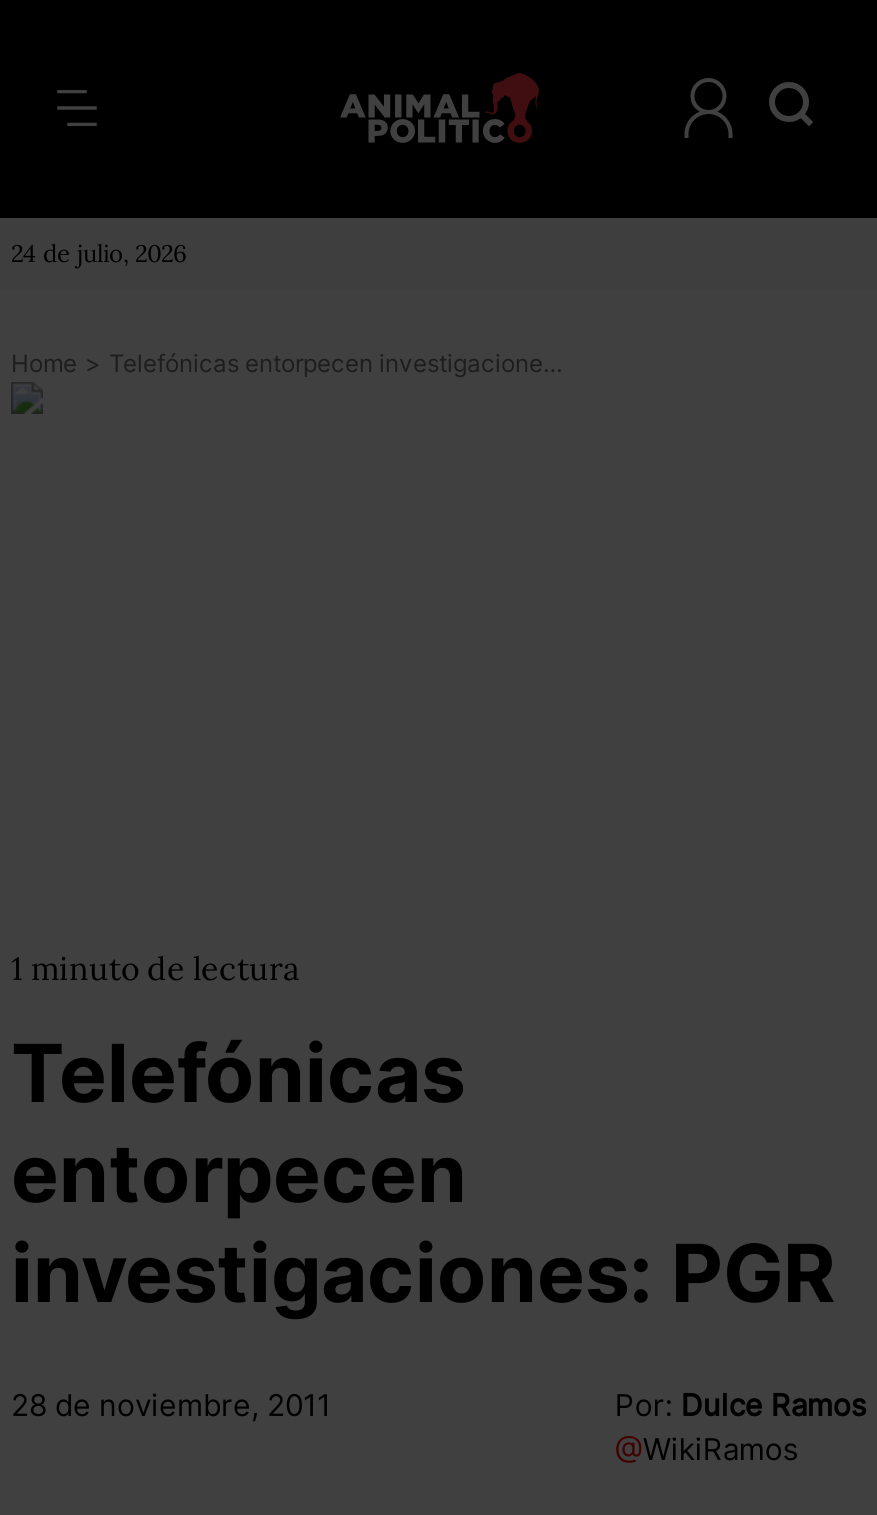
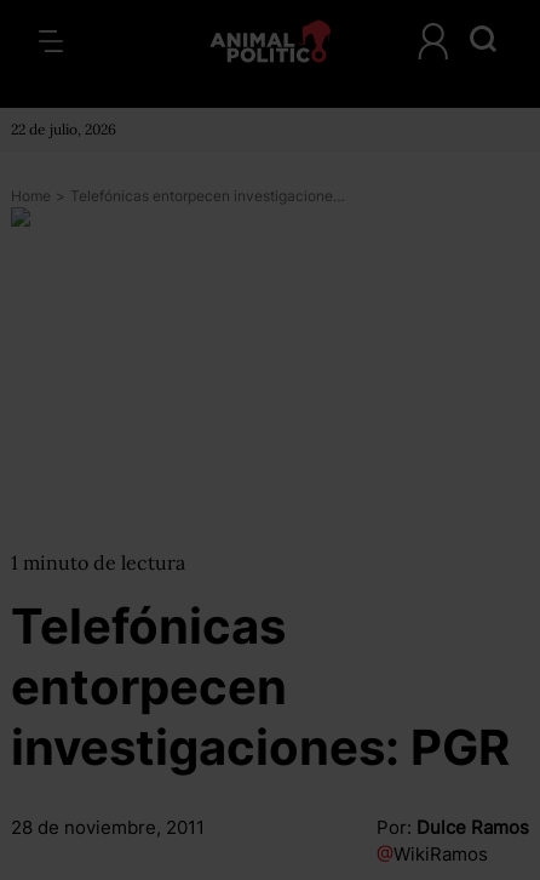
[11,238,187,268] 24 de julio, 2026 -> [11,120,116,138] 22 de julio, 2026

